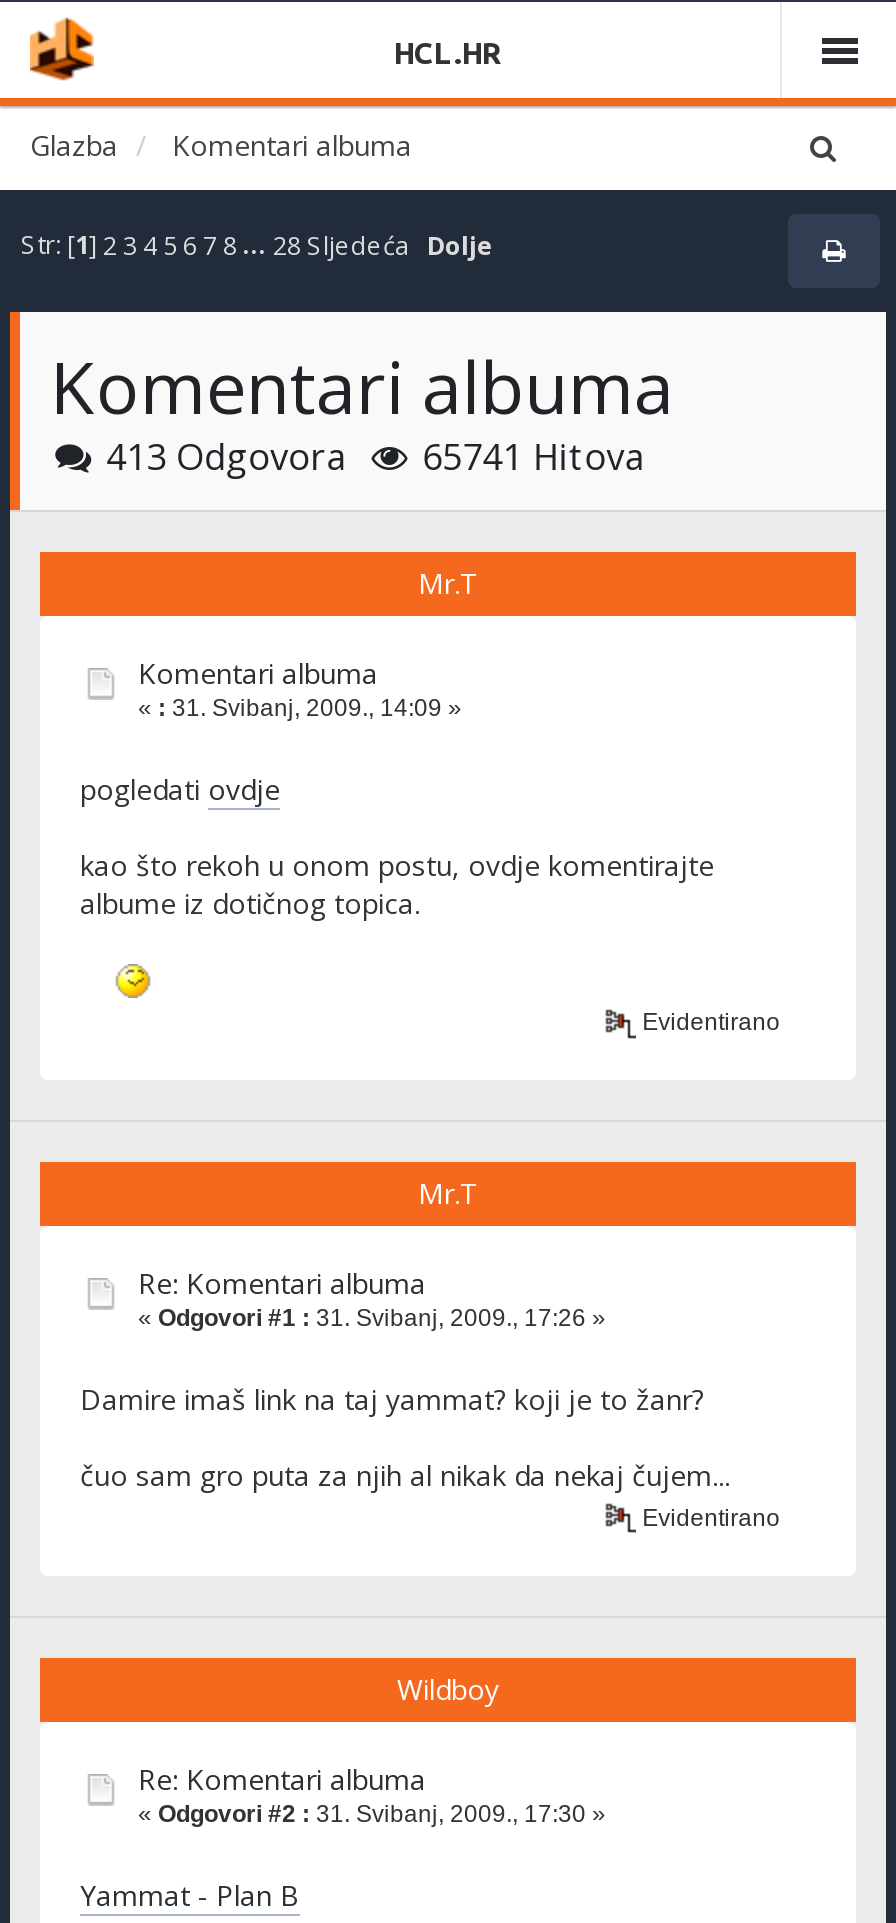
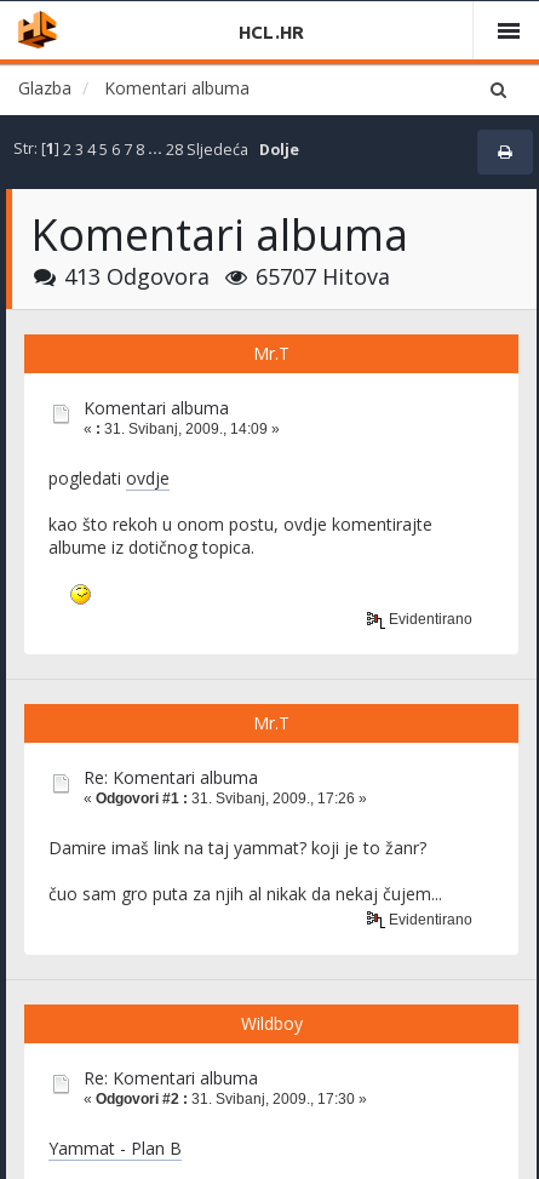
[106,432,645,480] 413 Odgovora 65741 Hitova -> [64,262,390,291] 413 Odgovora 65707 Hitova

